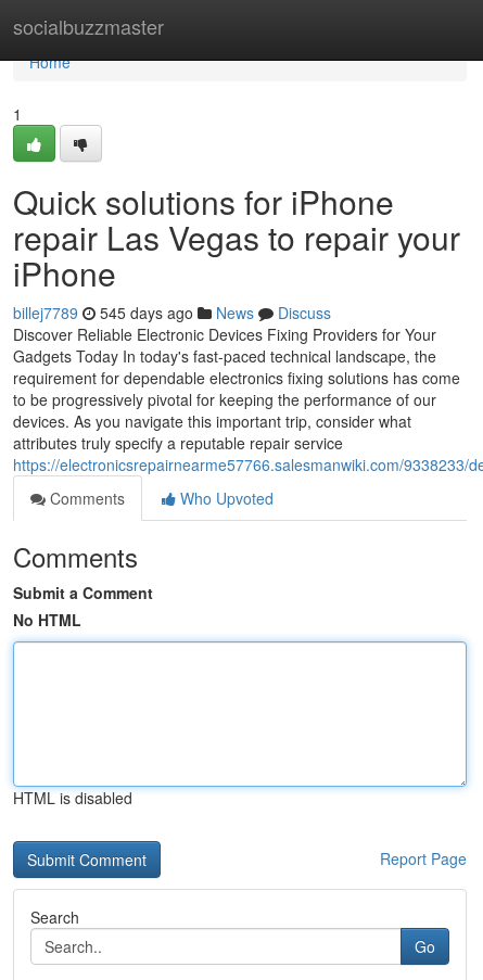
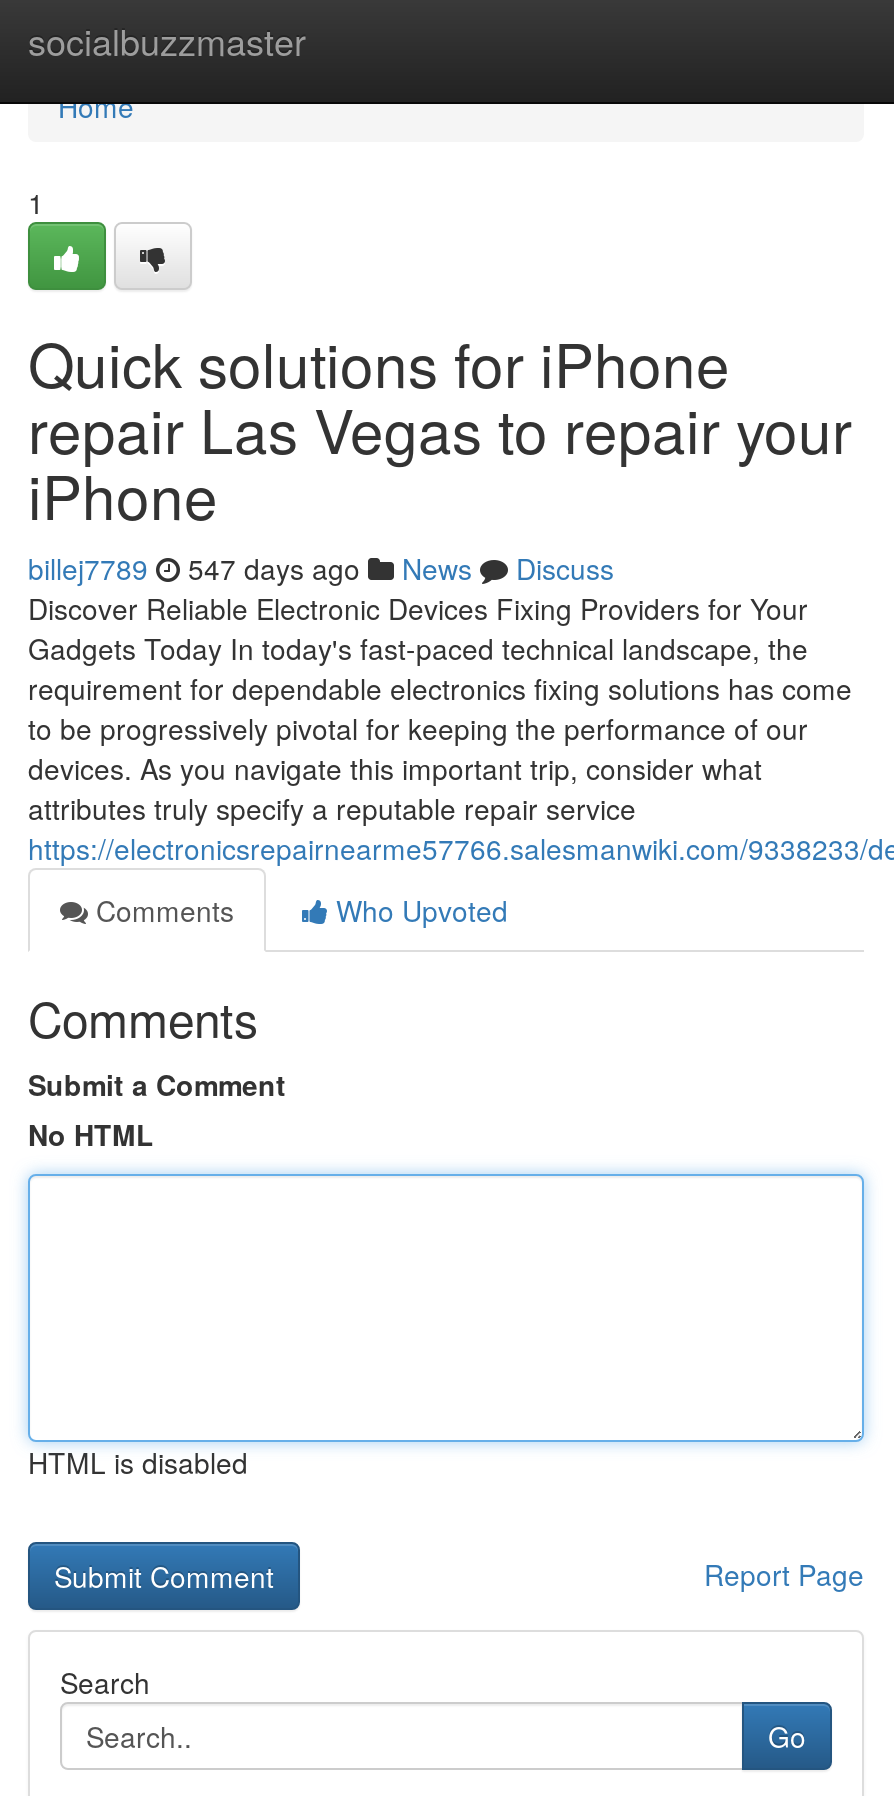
[13,302,331,323] billej7789 545 days ago News Discuss -> [28,548,614,588] billej7789 547 days ago News Discuss

